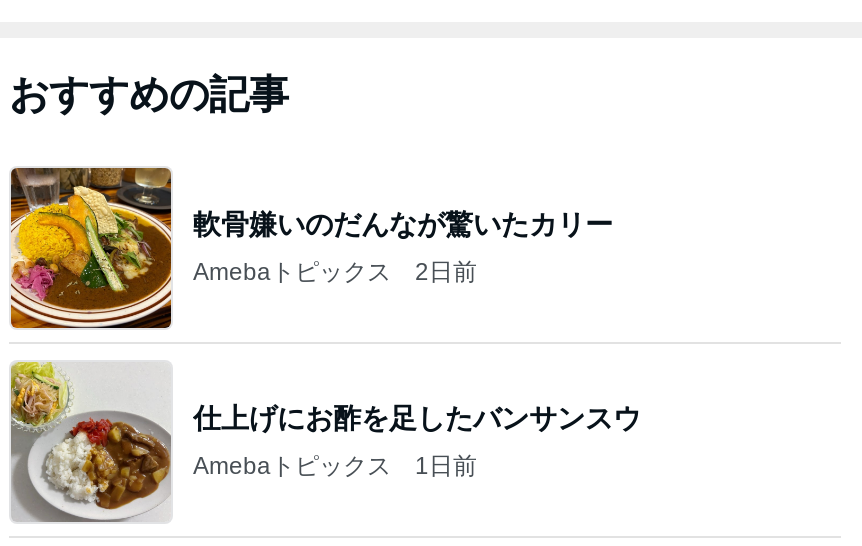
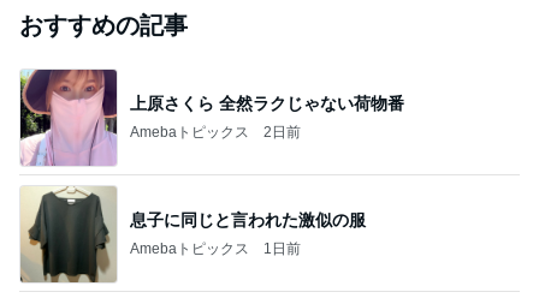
[9,166,613,330] [image] | 軟骨嫌いのだんなが驚いたカリー -> [19,70,404,167] [image] | 上原さくら 全然ラクじゃない荷物番
[9,360,641,522] [image] | 仕上げにお酢を足したバンサンスウ -> [20,186,366,284] [image] | 息子に同じと言われた激似の服

